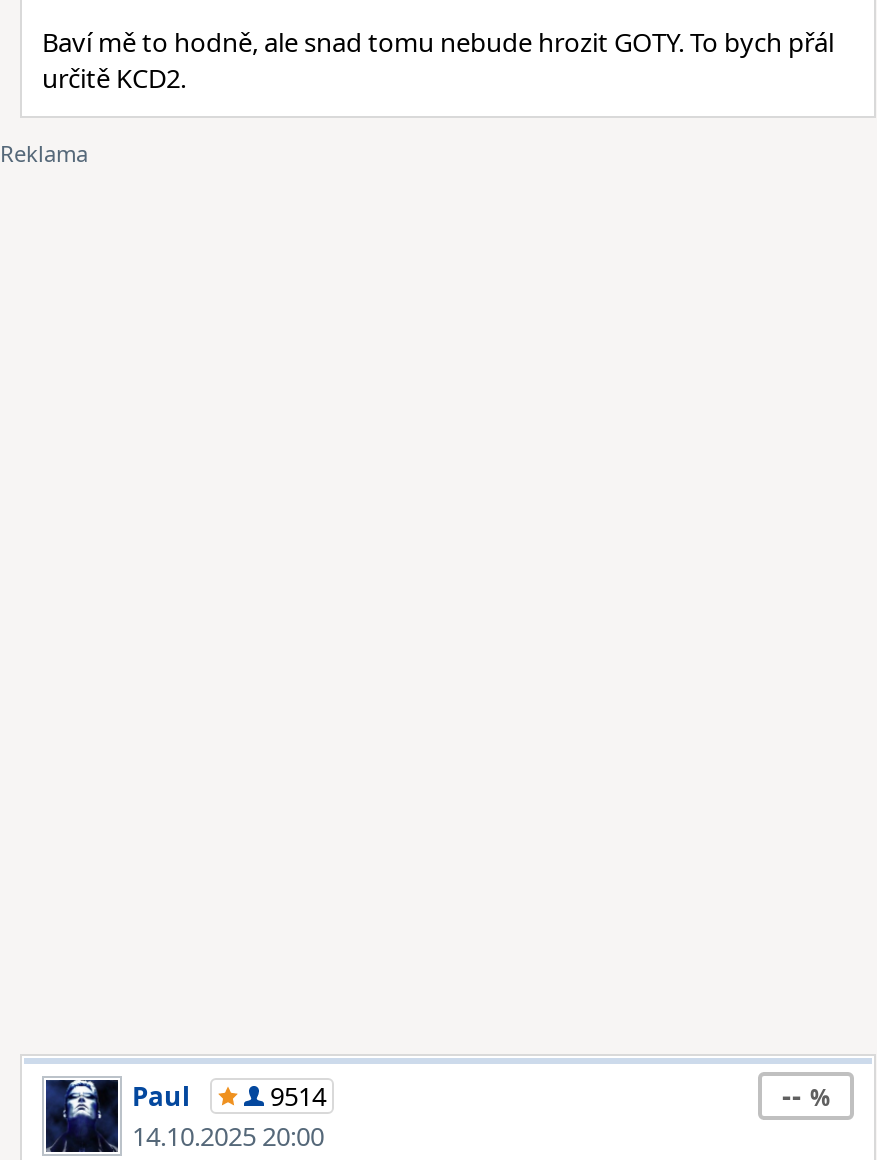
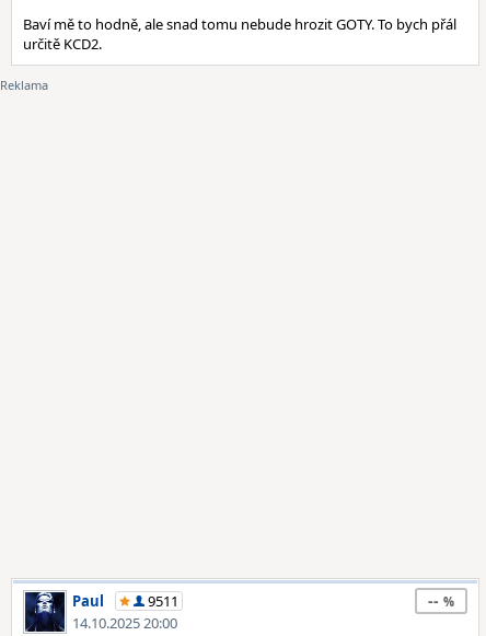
[270,1078,326,1114] 9514 -> [148,591,178,611] 9511

